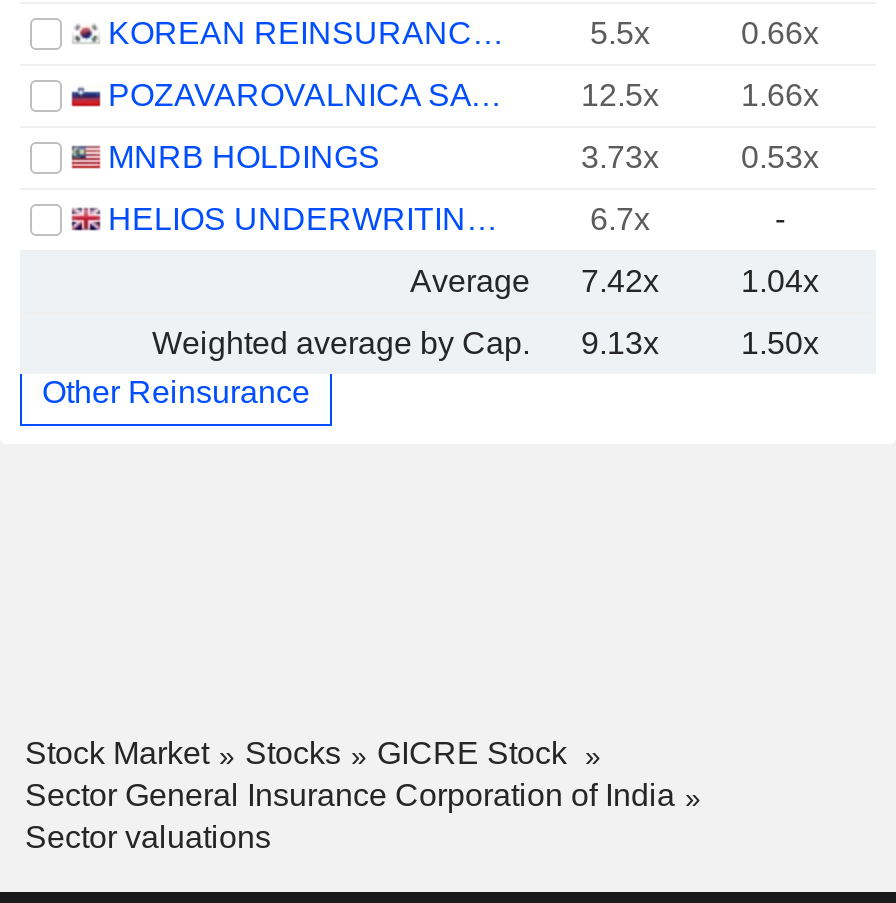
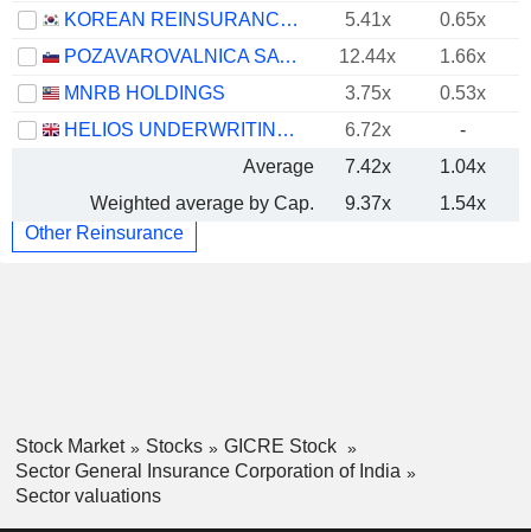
[590,16,819,50] 5.5x | 0.66x -> [344,9,485,30] 5.41x | 0.65x
[581,78,659,112] 12.5x -> [339,46,396,66] 12.44x
[581,140,659,174] 3.73x -> [344,83,391,103] 3.75x
[590,202,650,236] 6.7x -> [344,120,391,140] 6.72x
[581,326,819,360] 9.13x | 1.50x -> [344,193,485,213] 9.37x | 1.54x

